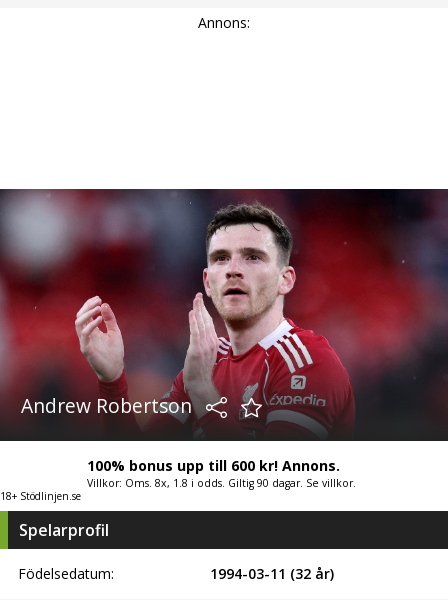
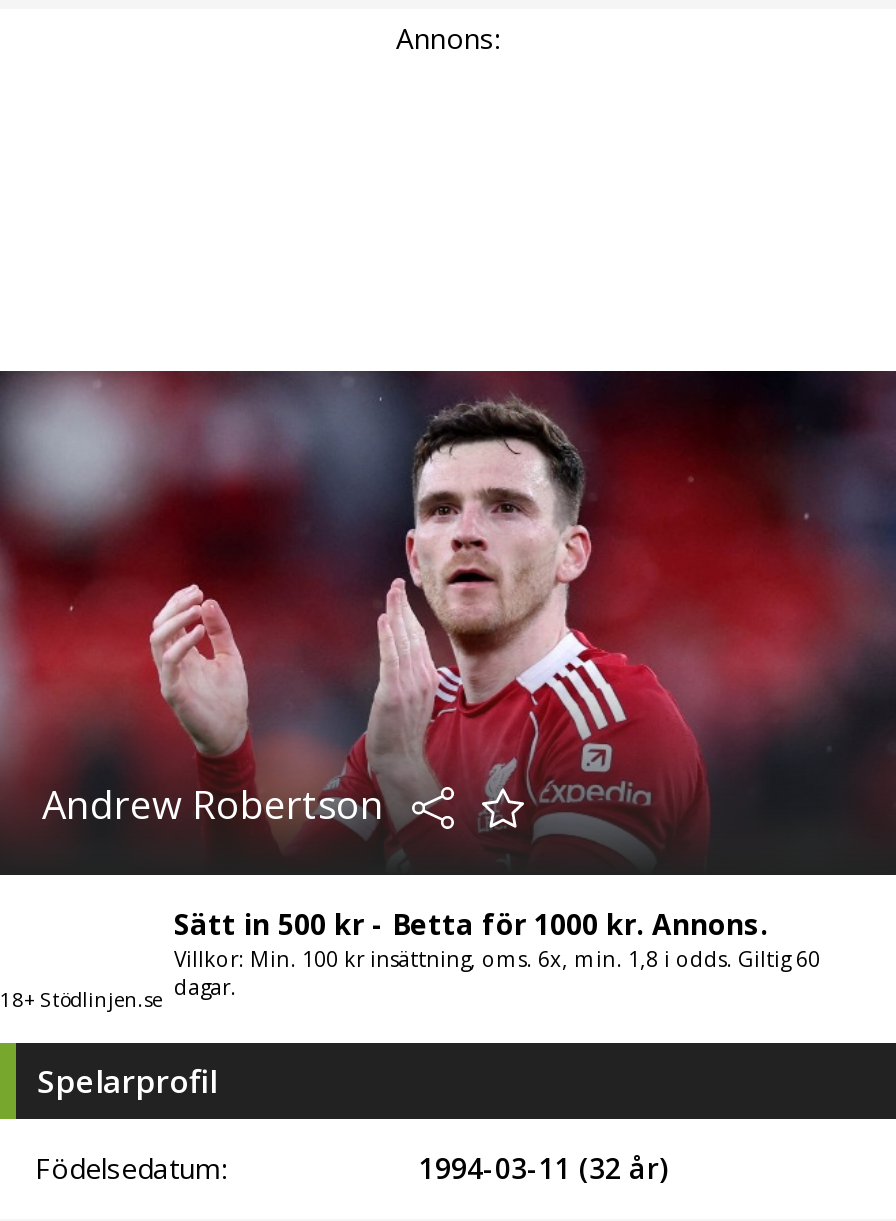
[87,456,356,490] 100% bonus upp till 600 kr! Annons. | Villkor: Oms. 8x, 1.8 i odds. Giltig 90 dagar. Se villkor. -> [174,905,820,1001] Sätt in 500 kr - Betta för 1000 kr. Annons. | Villkor: Min. 100 kr insättning, oms. 6x, min. 1,8 i odds. Giltig 60 | dagar.

